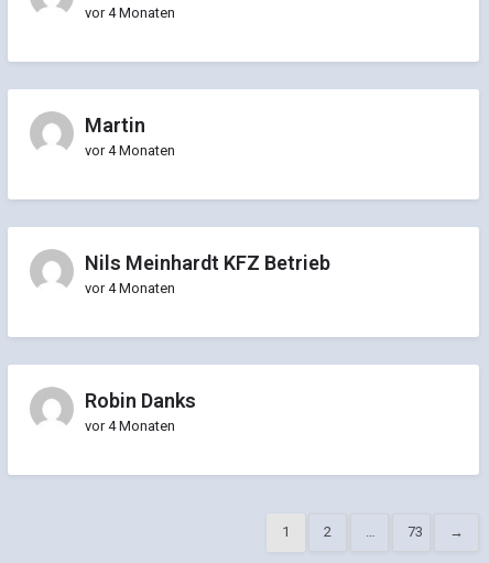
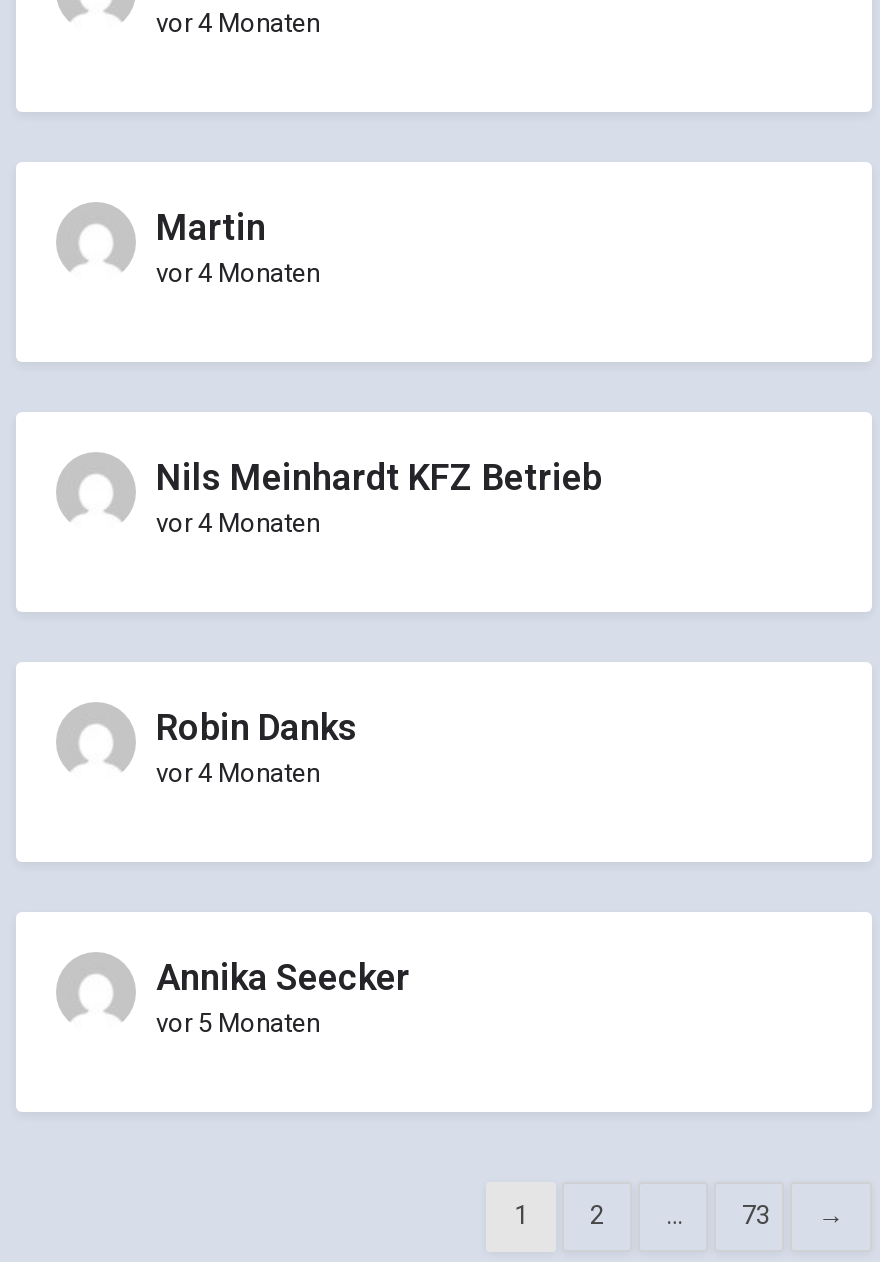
none -> [156,957,410,1039] Annika Seecker | vor 5 Monaten

